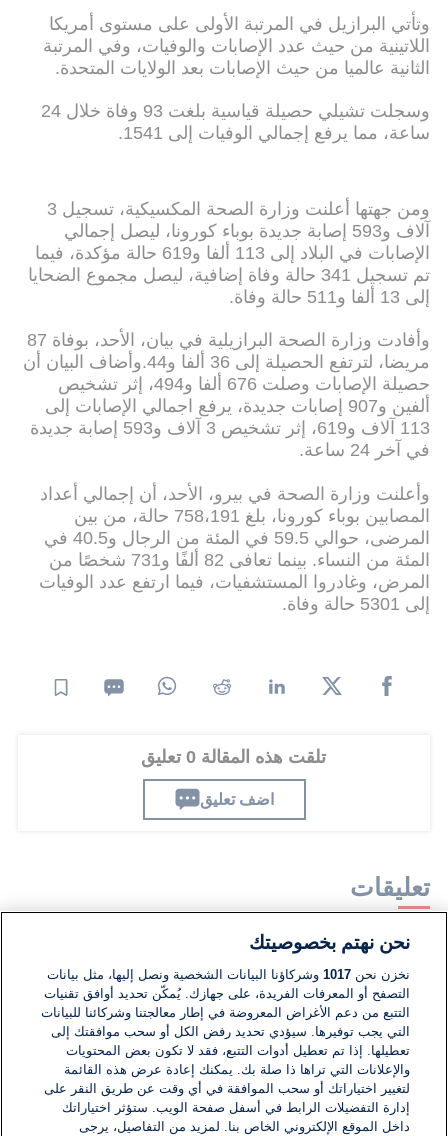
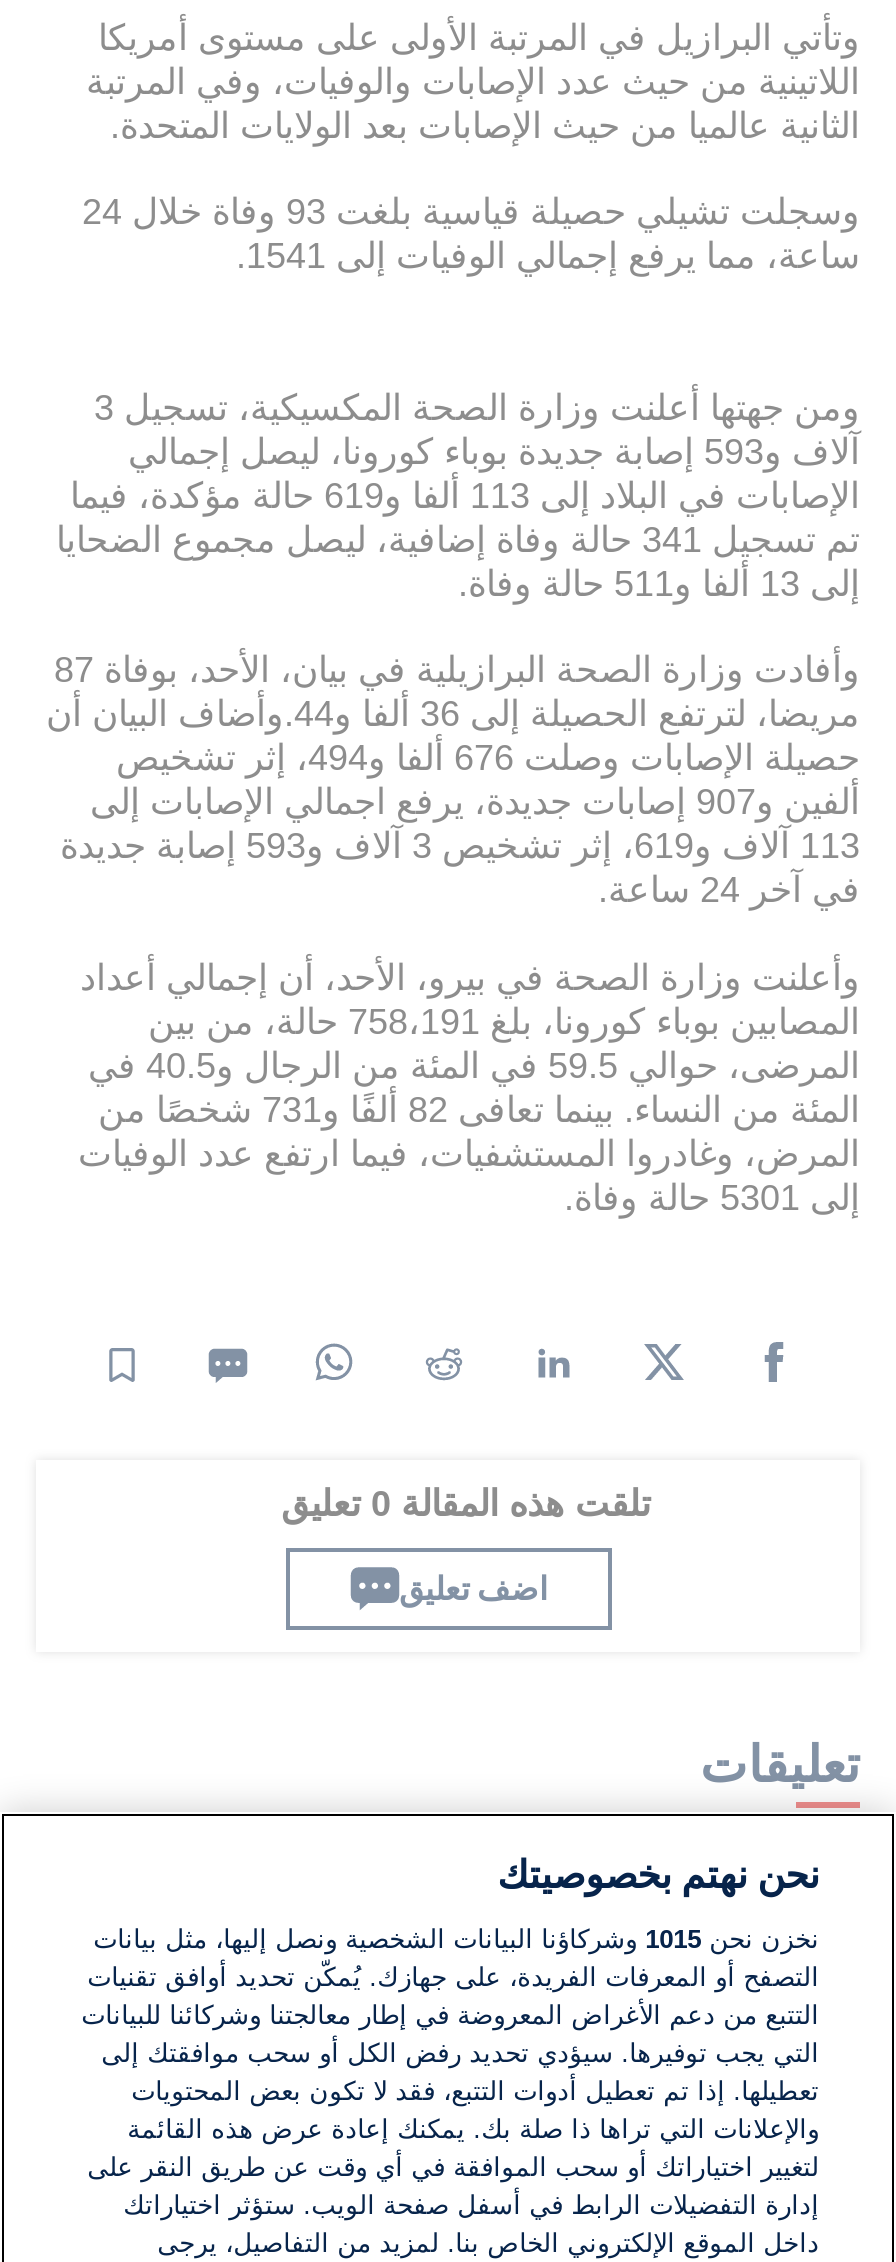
[47,967,410,982] نخزن نحن 1017 وشركاؤنا البيانات الشخصية ونصل إليها، مثل بيانات -> [93,1924,819,1954] نخزن نحن 1015 وشركاؤنا البيانات الشخصية ونصل إليها، مثل بيانات

